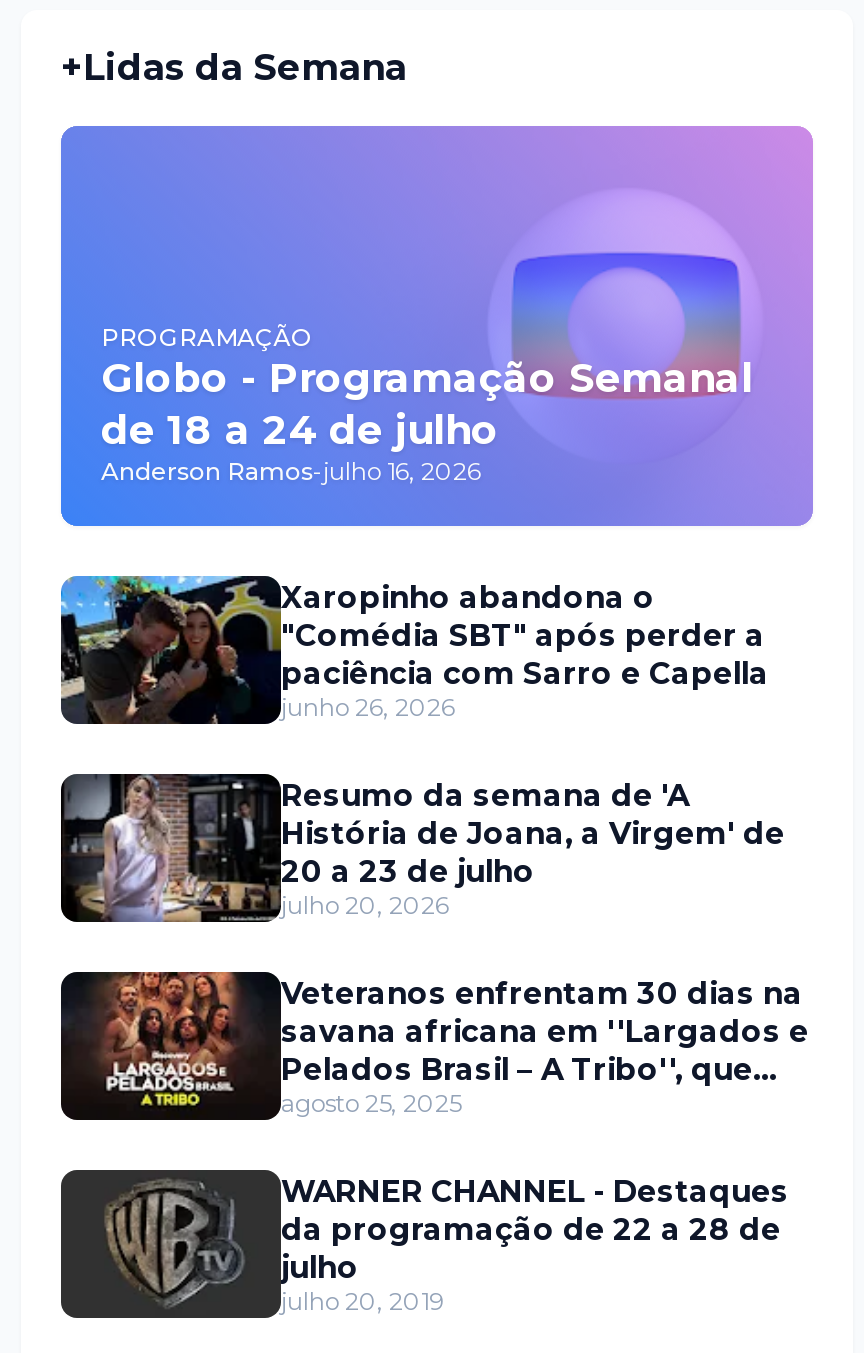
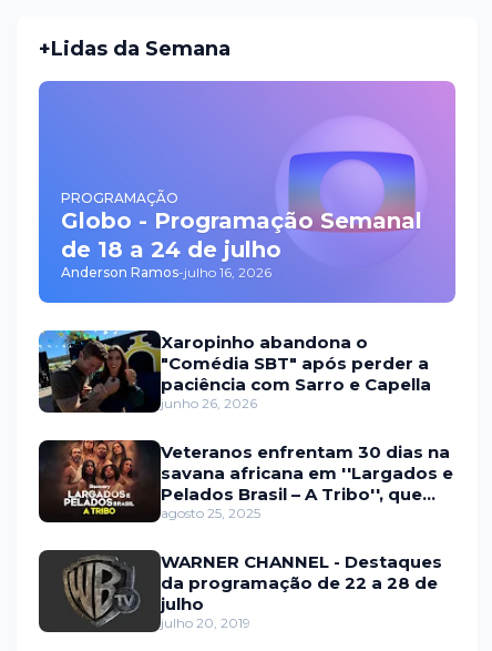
[65,772,785,924] [image] | Resumo da semana de 'A | História de Joana, a Virgem' de | 20 a 23 de julho | julho 20, 2026 -> none

